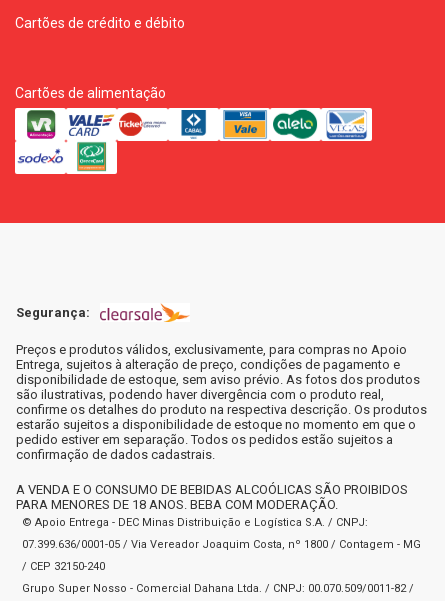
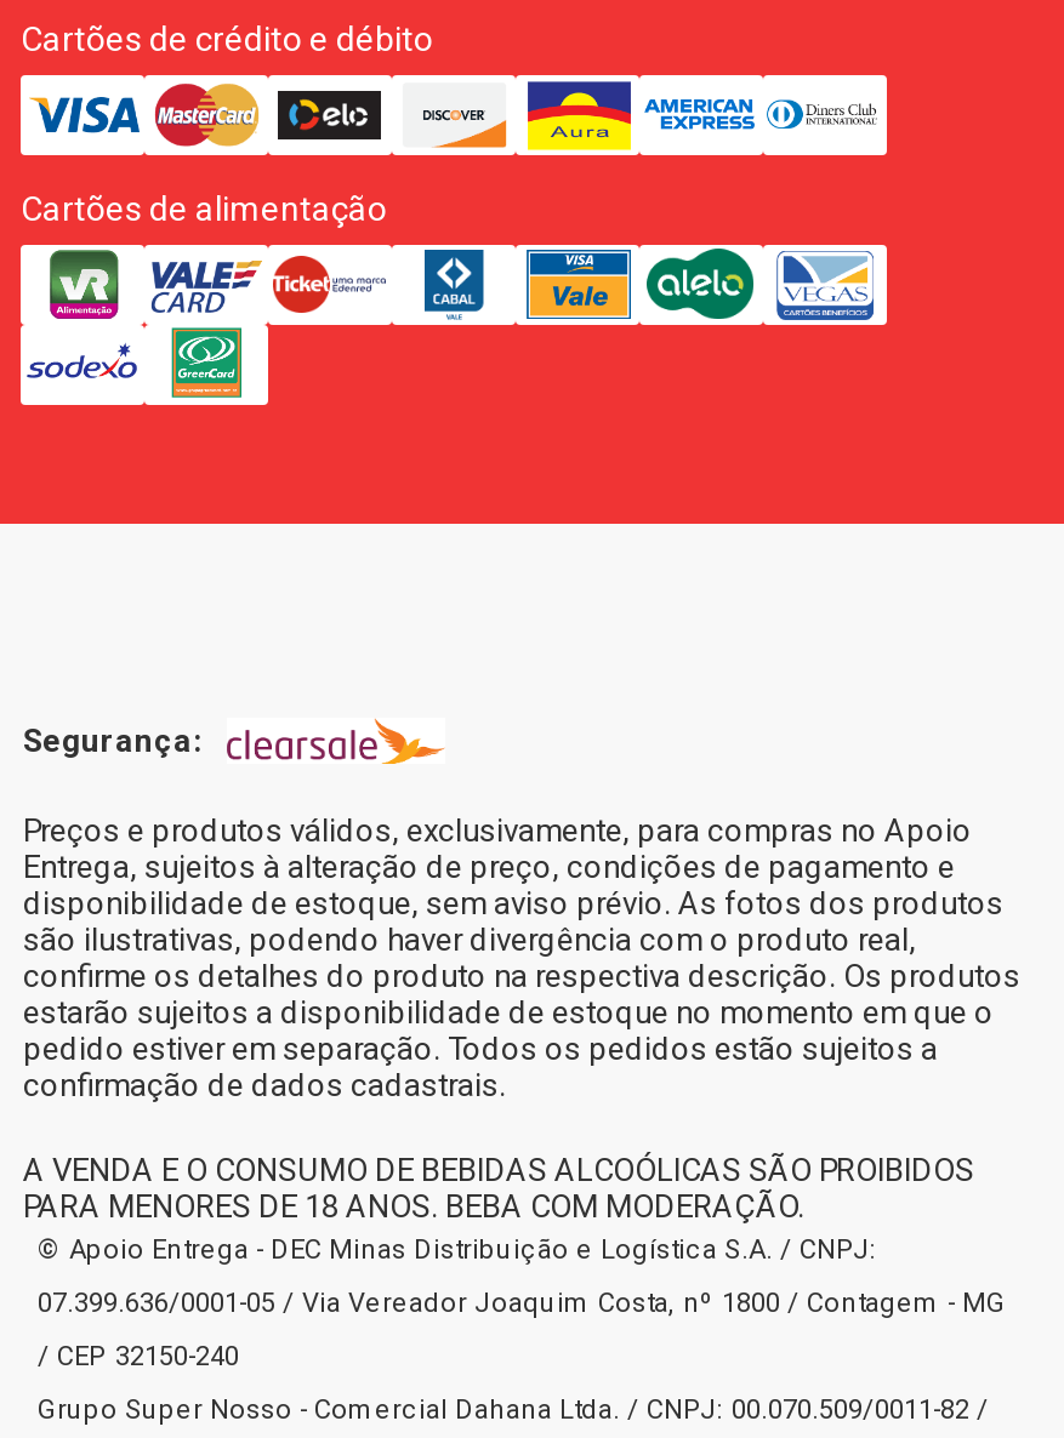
none -> [18,73,889,158] [image]

